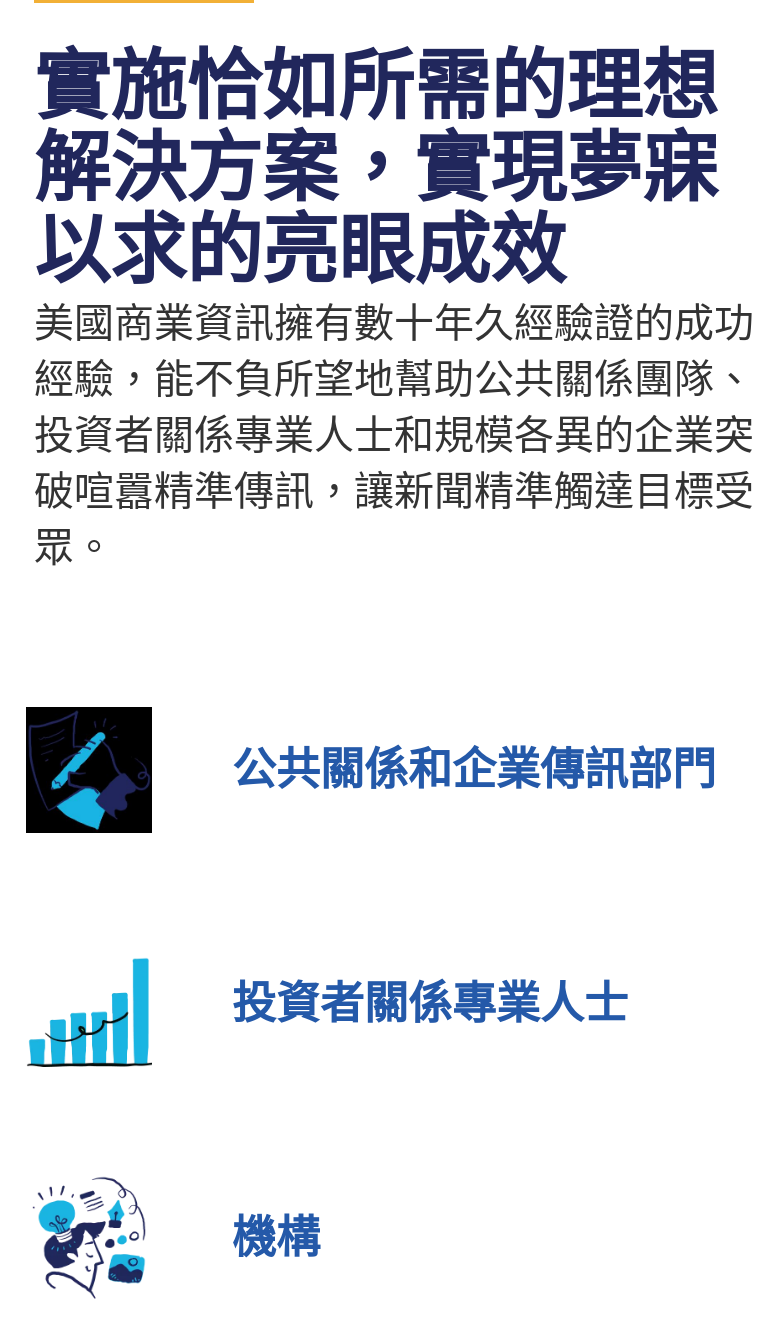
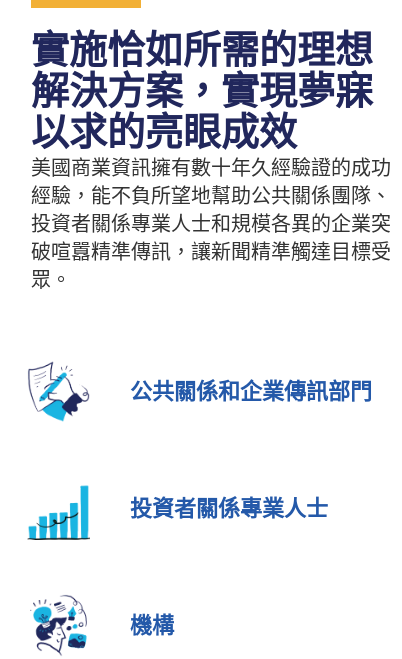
[24,705,154,835] [image] -> [27,360,90,423] [image]

